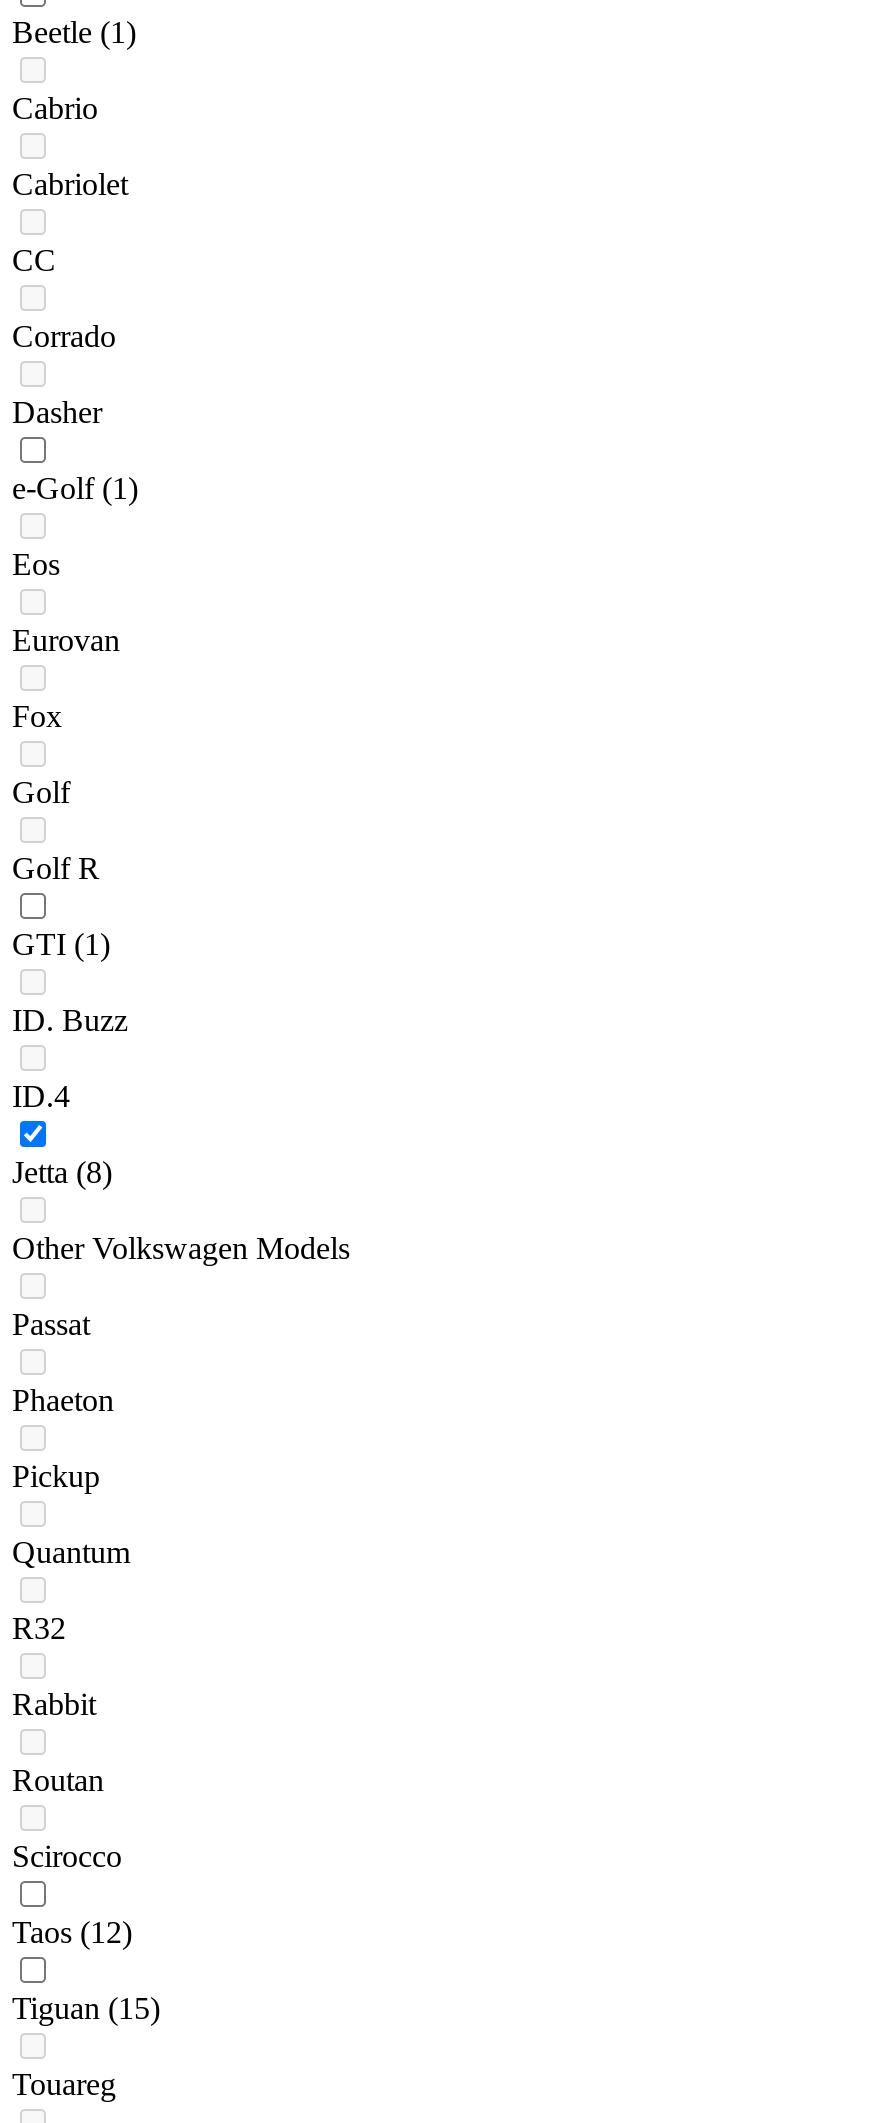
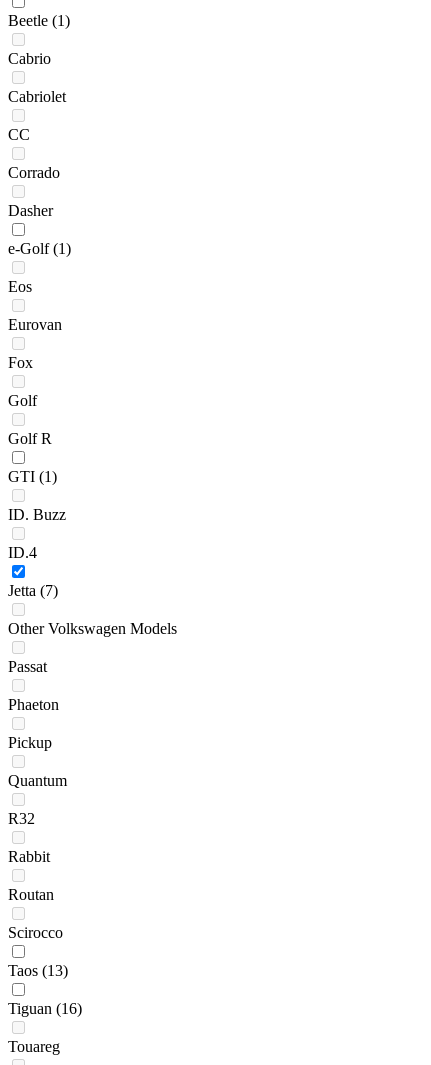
[12,1156,112,1190] Jetta (8) -> [8,582,58,599] Jetta (7)
[12,1916,132,1950] Taos (12) -> [8,962,68,979] Taos (13)
[12,1992,160,2026] Tiguan (15) -> [8,1000,82,1017] Tiguan (16)

